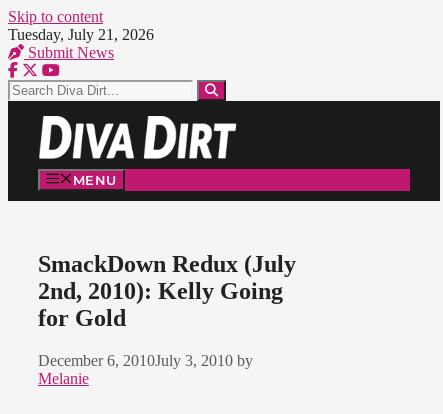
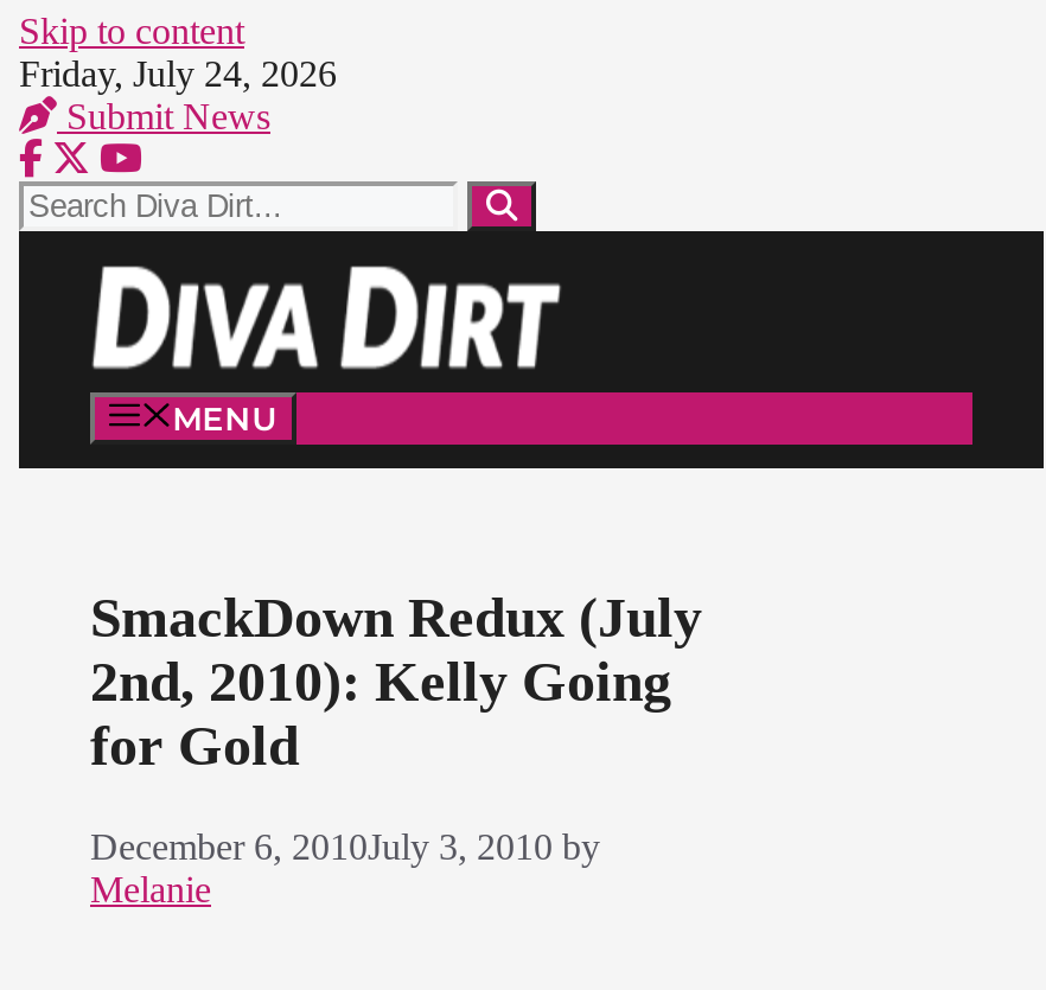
[8,26,154,43] Tuesday, July 21, 2026 -> [19,53,337,94] Friday, July 24, 2026

